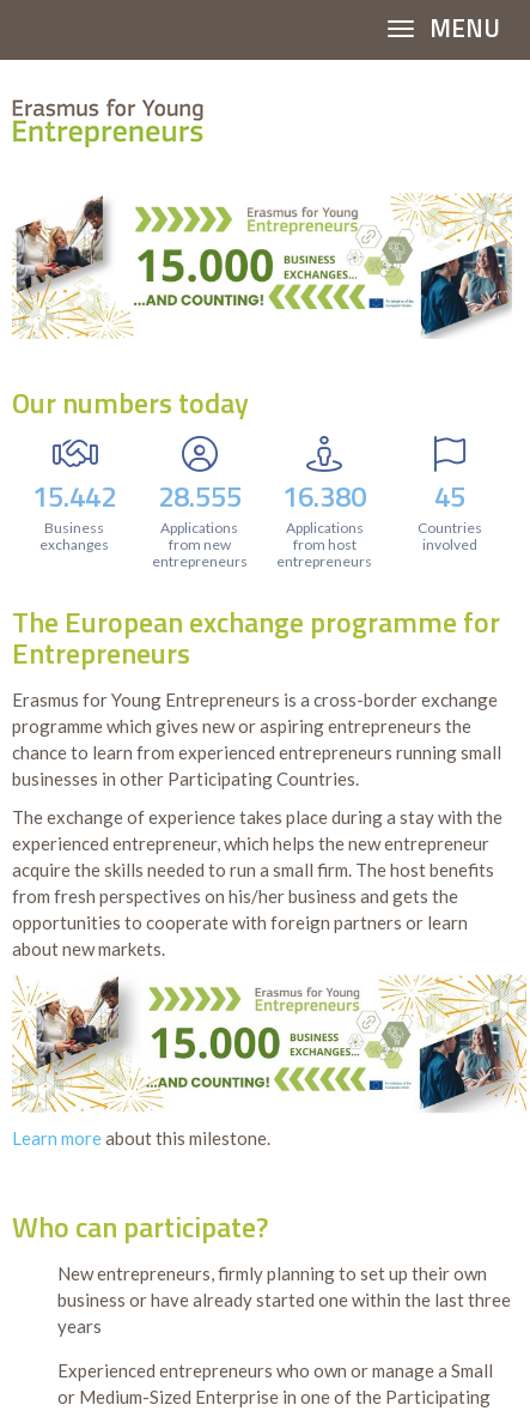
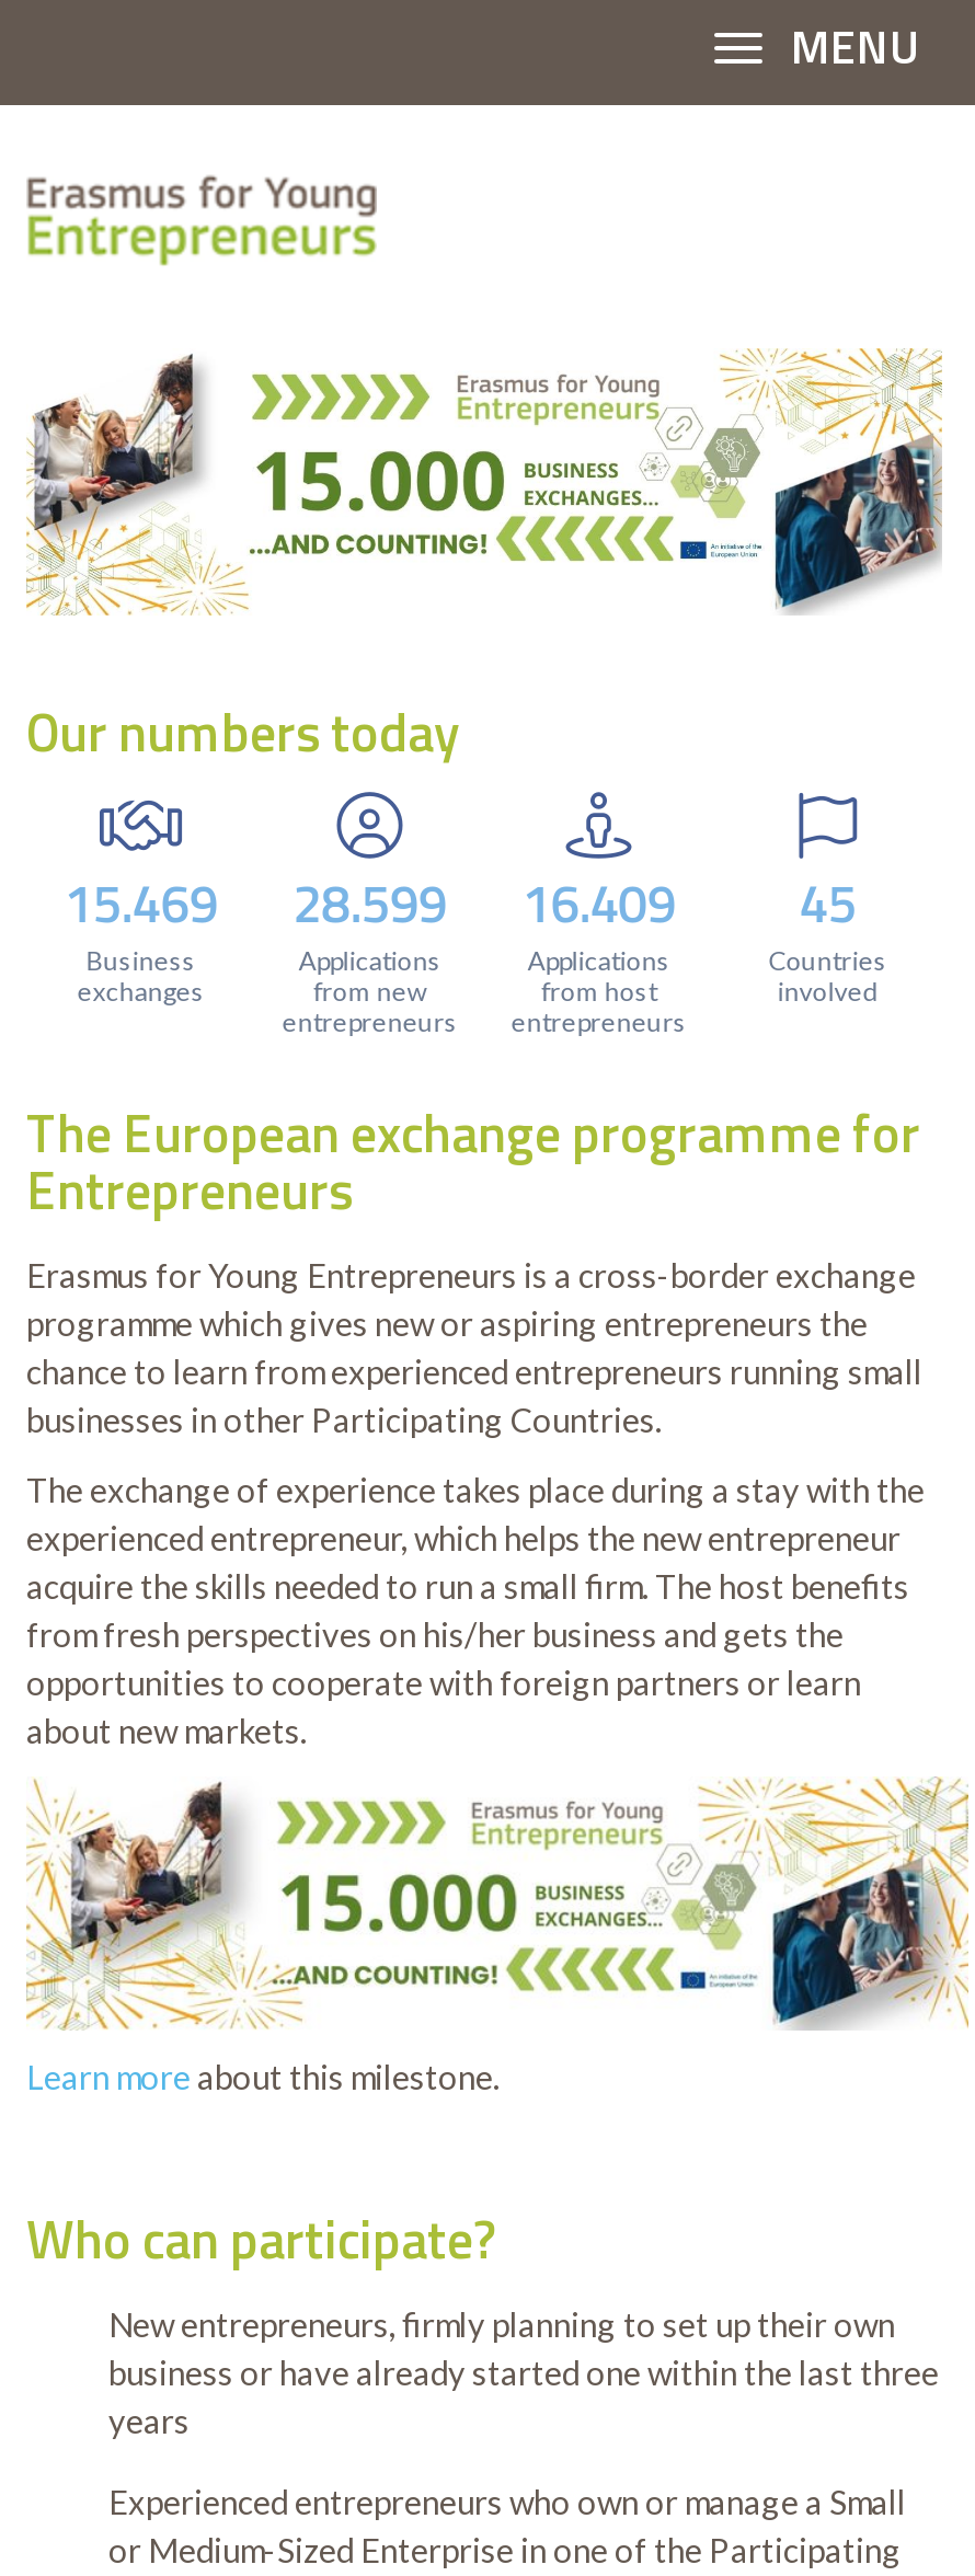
[33,475,116,518] 15.442 -> [64,863,217,942] 15.469
[158,475,241,518] 28.555 -> [293,863,447,942] 28.599
[283,475,366,518] 16.380 -> [522,863,675,942] 16.409

